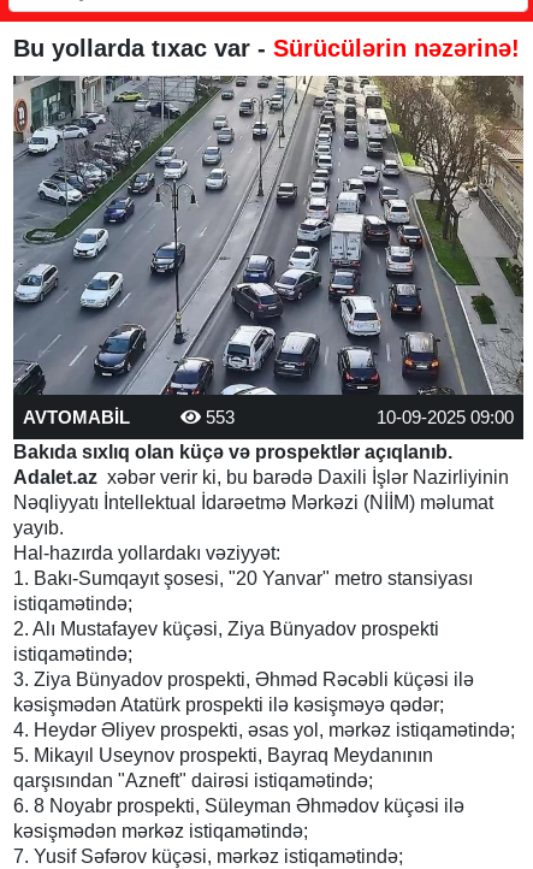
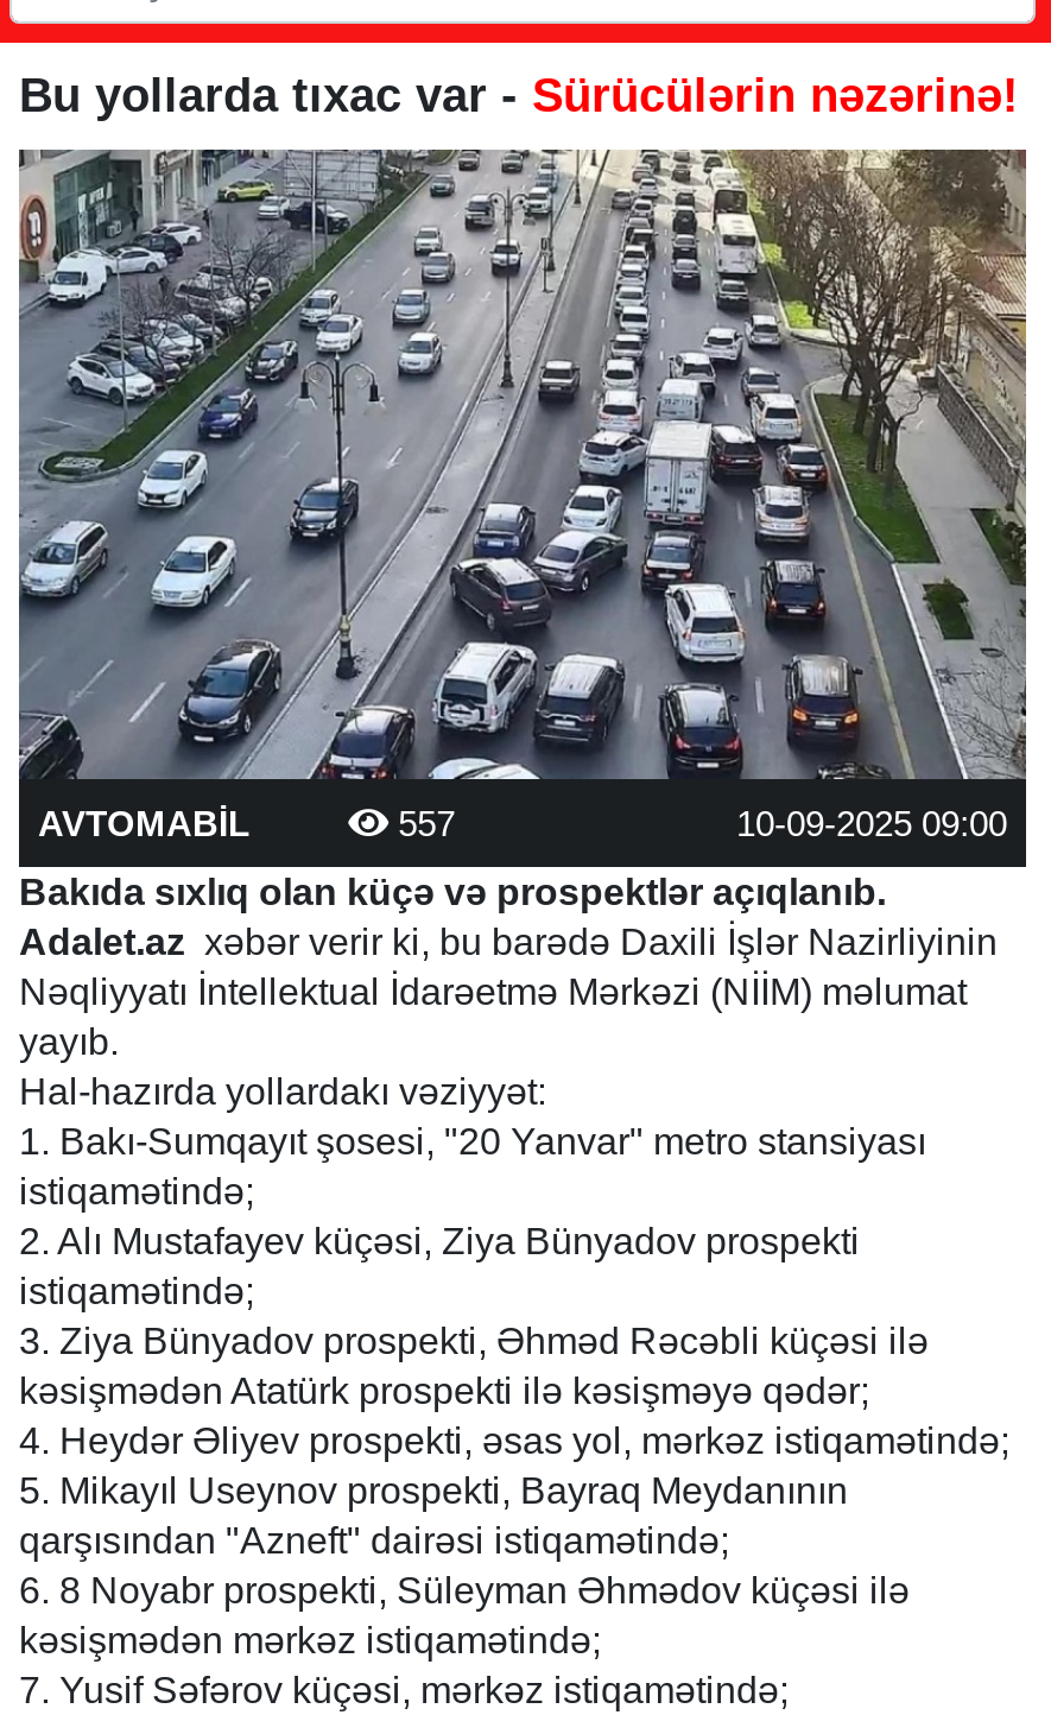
[200,406,234,427] 553 -> [389,802,455,842] 557

